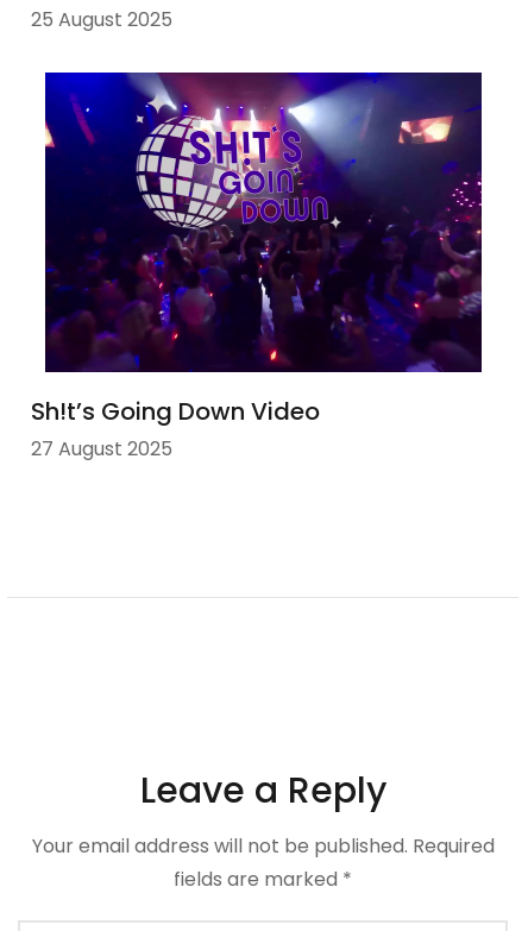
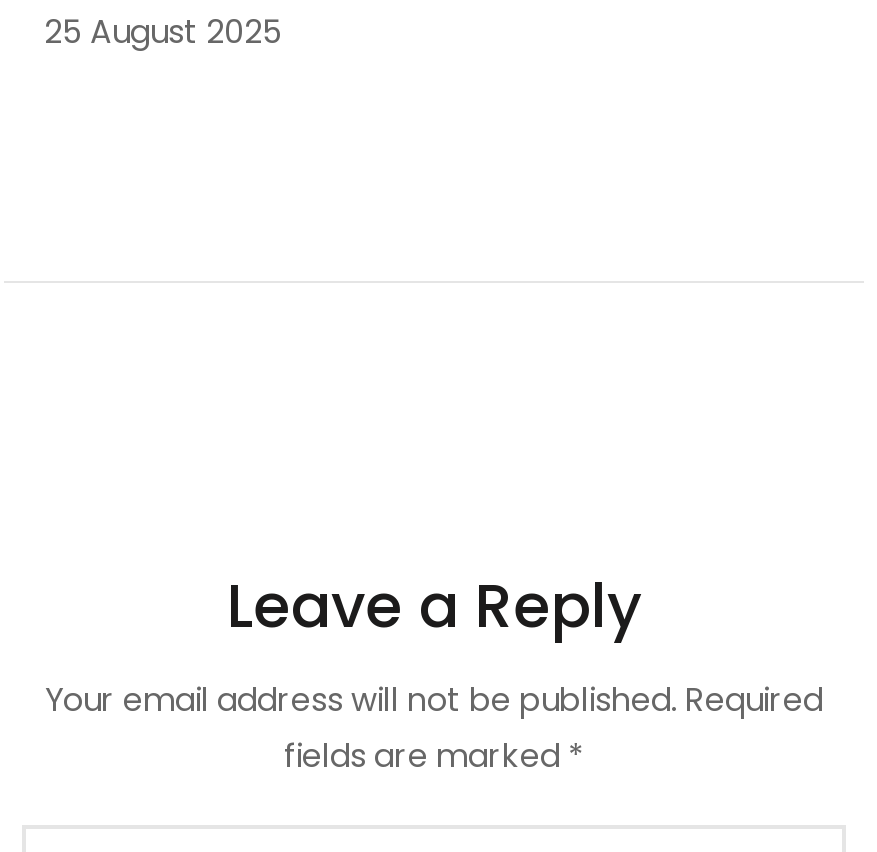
[31,71,483,462] [image] | Sh!t’s Going Down Video | 27 August 2025 -> none

